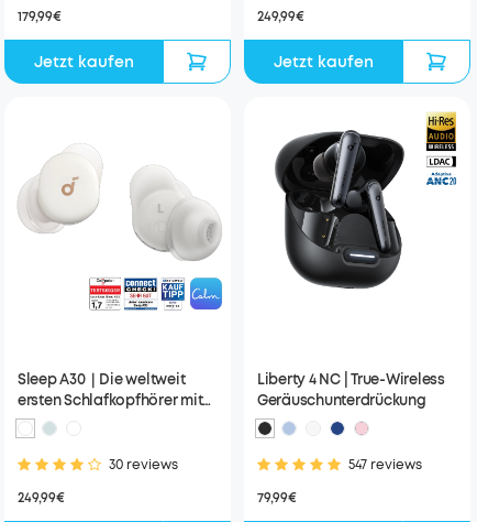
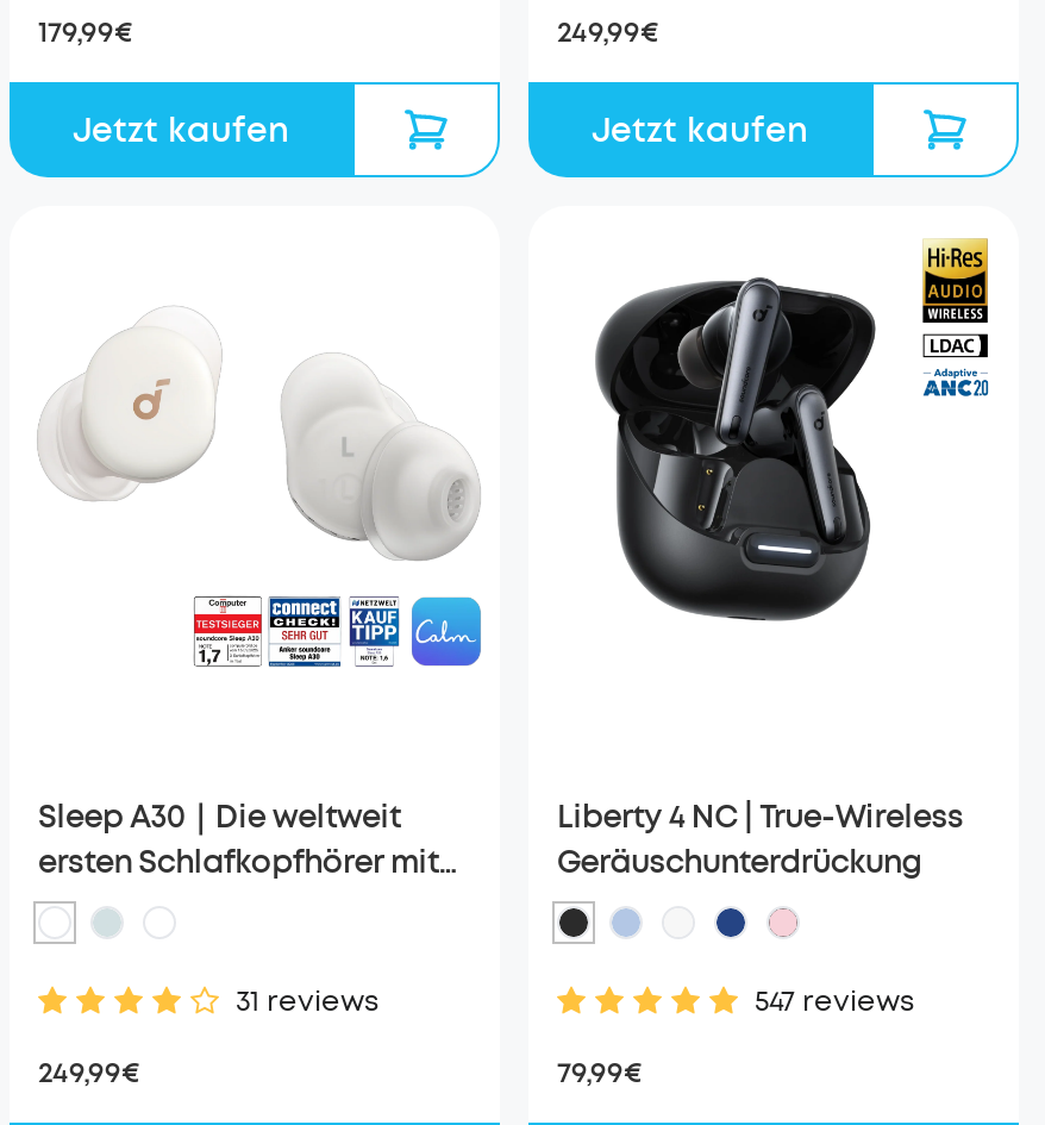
[109,456,178,474] 30 reviews -> [236,982,378,1020] 31 reviews

